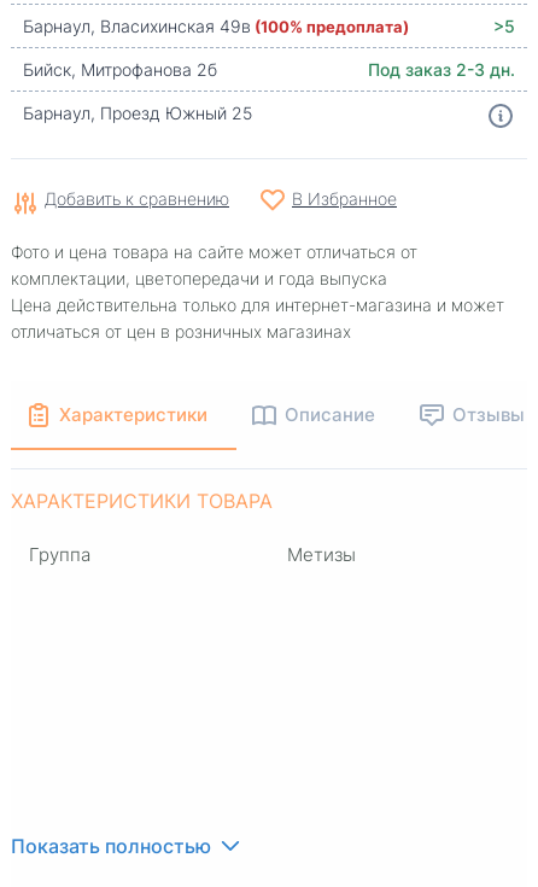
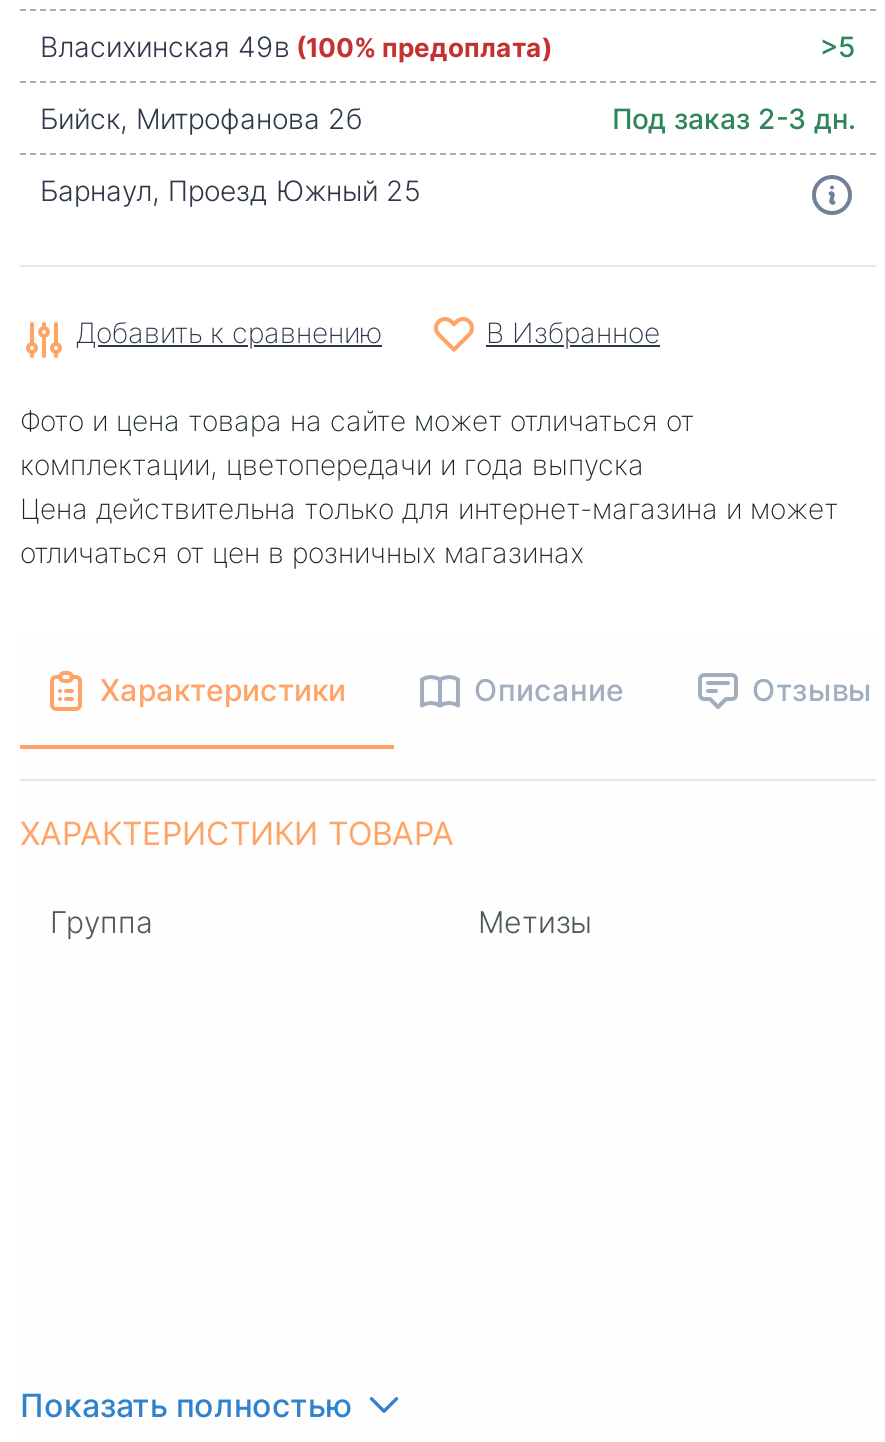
[23,14,409,37] Барнаул, Власихинская 49в (100% предоплата) -> [40,27,552,65] Власихинская 49в (100% предоплата)

